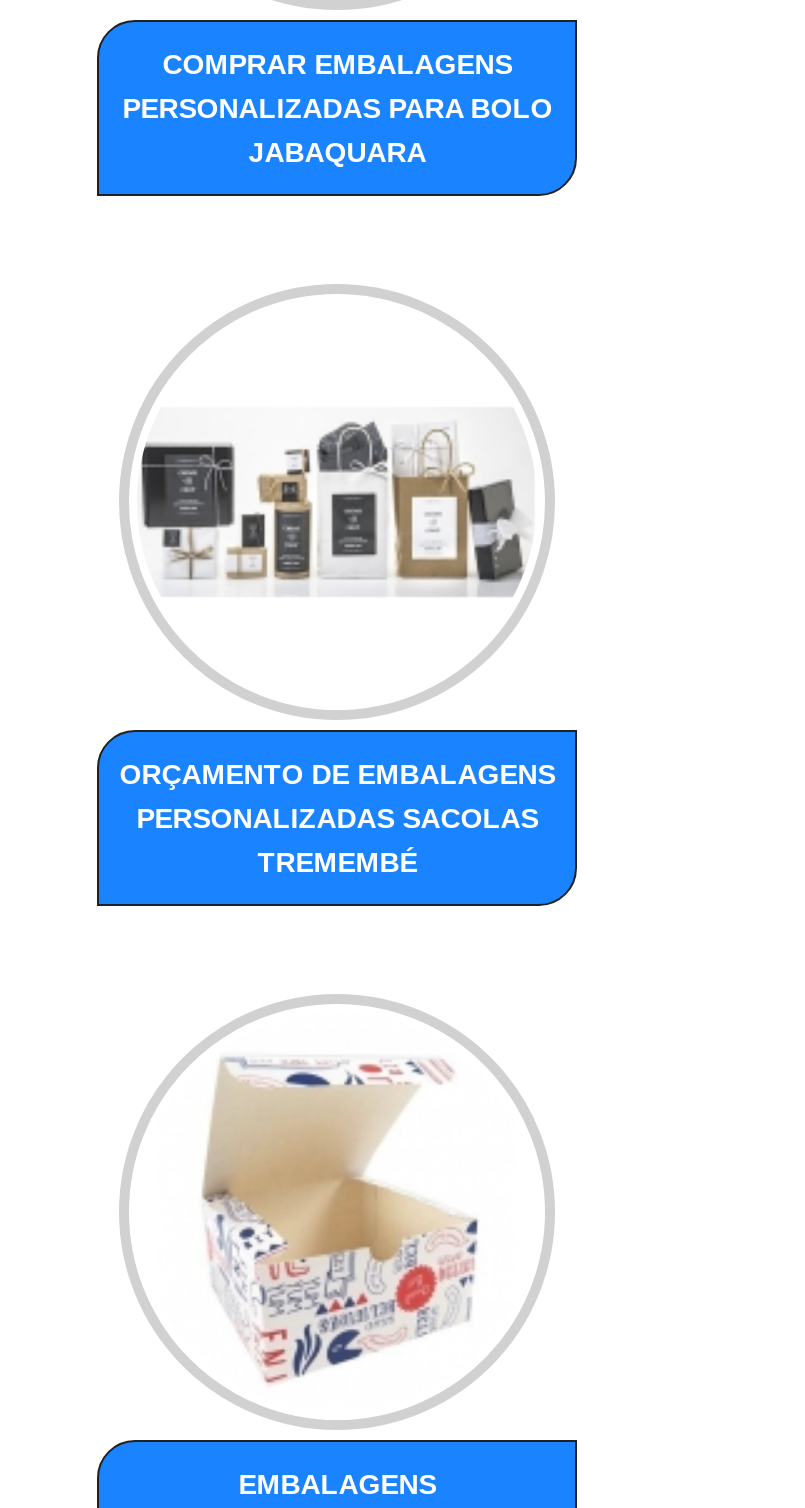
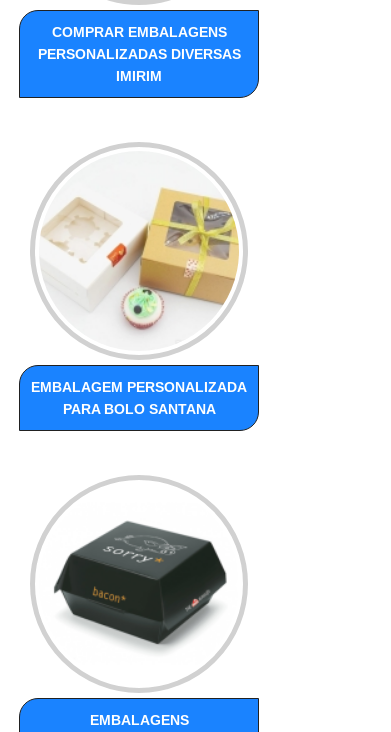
[122,92,552,168] PERSONALIZADAS PARA BOLO | JABAQUARA -> [38,46,241,84] PERSONALIZADAS DIVERSAS | IMIRIM
[141,396,535,668] [image] -> [42,187,239,332] [image]
[119,758,555,878] ORÇAMENTO DE EMBALAGENS | PERSONALIZADAS SACOLAS | TREMEMBÉ -> [31,379,247,417] EMBALAGEM PERSONALIZADA | PARA BOLO SANTANA
[183,1056,503,1384] [image] -> [53,509,227,669] [image]

